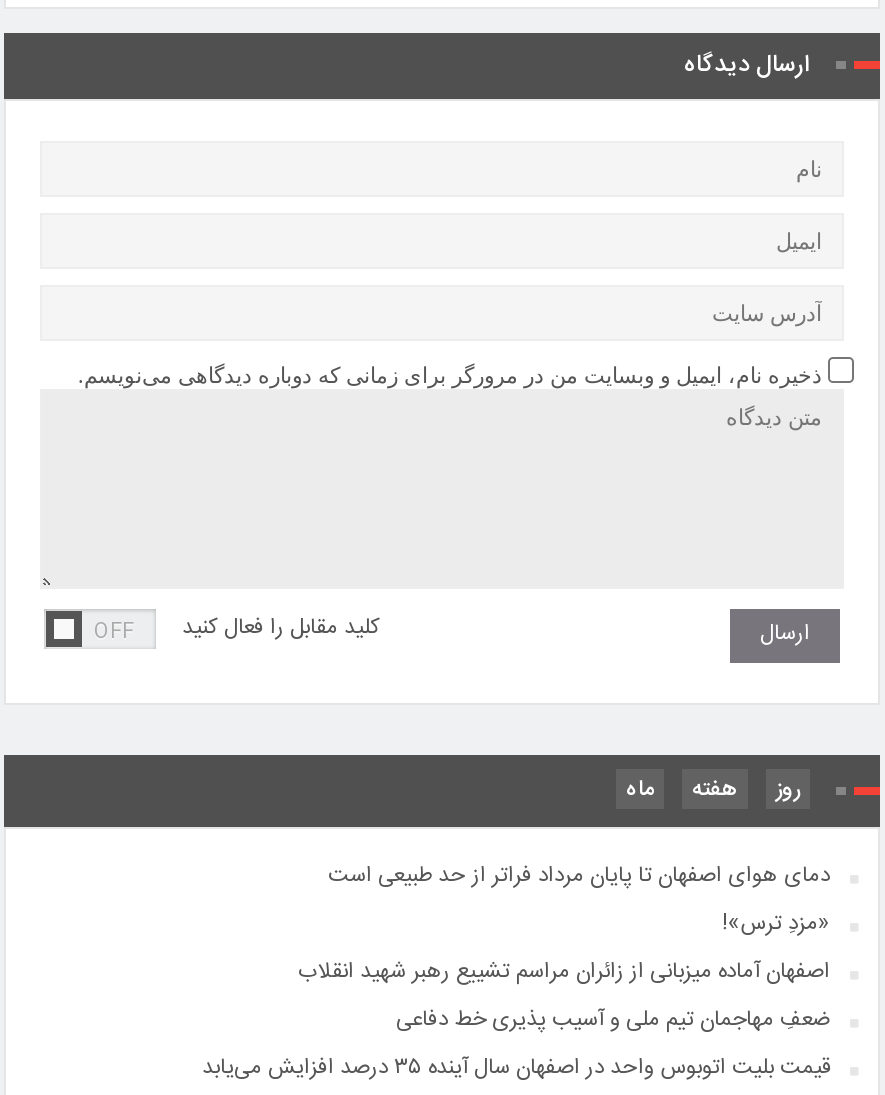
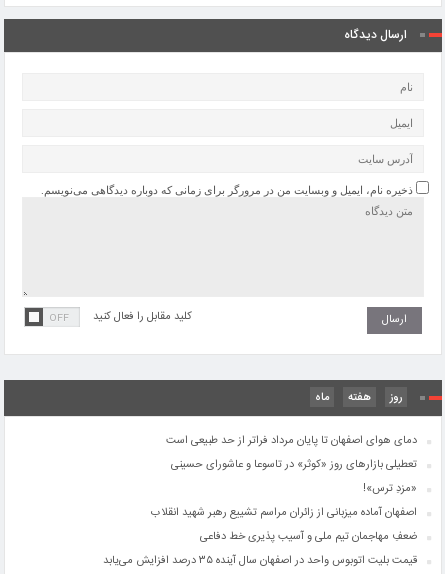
none -> [171,456,417,474] تعطیلی بازارهای روز «کوثر» در تاسوعا و عاشورای حسینی

